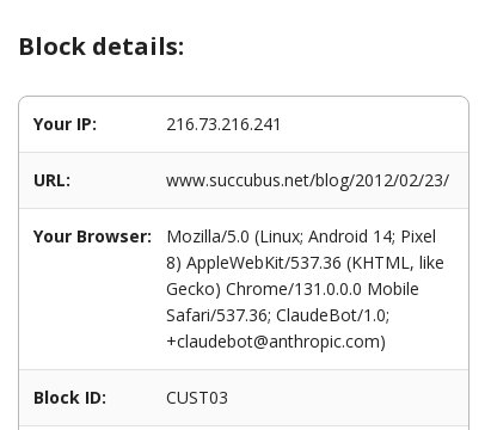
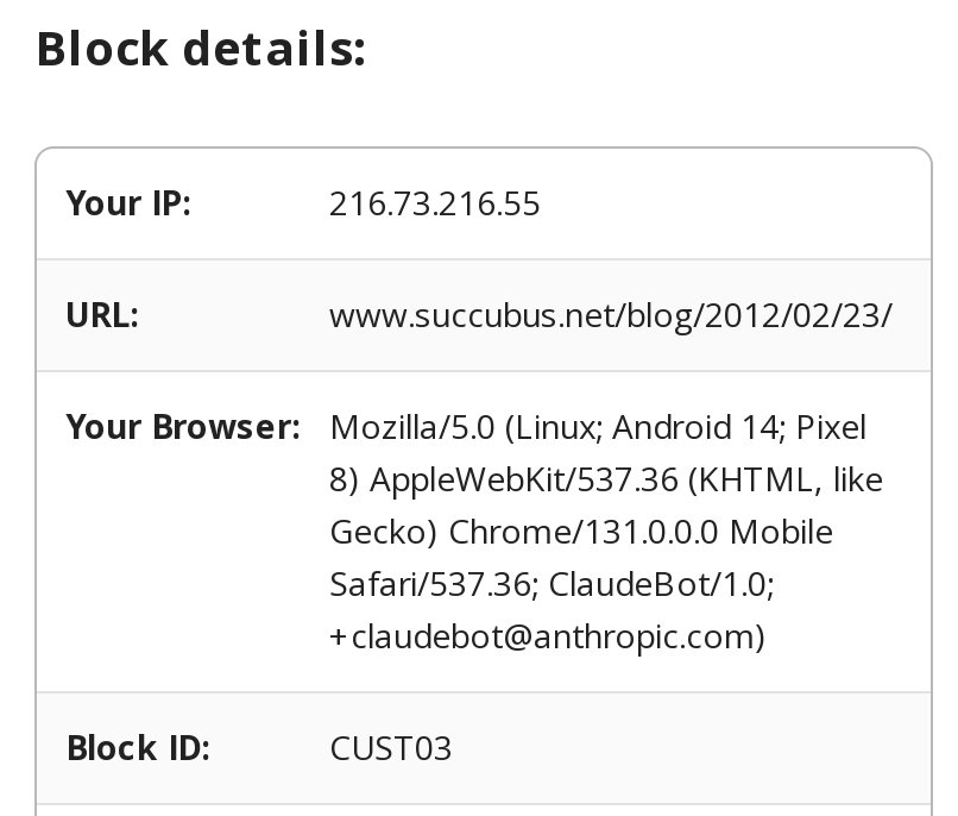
[166,112,282,135] 216.73.216.241 -> [329,180,541,225] 216.73.216.55

